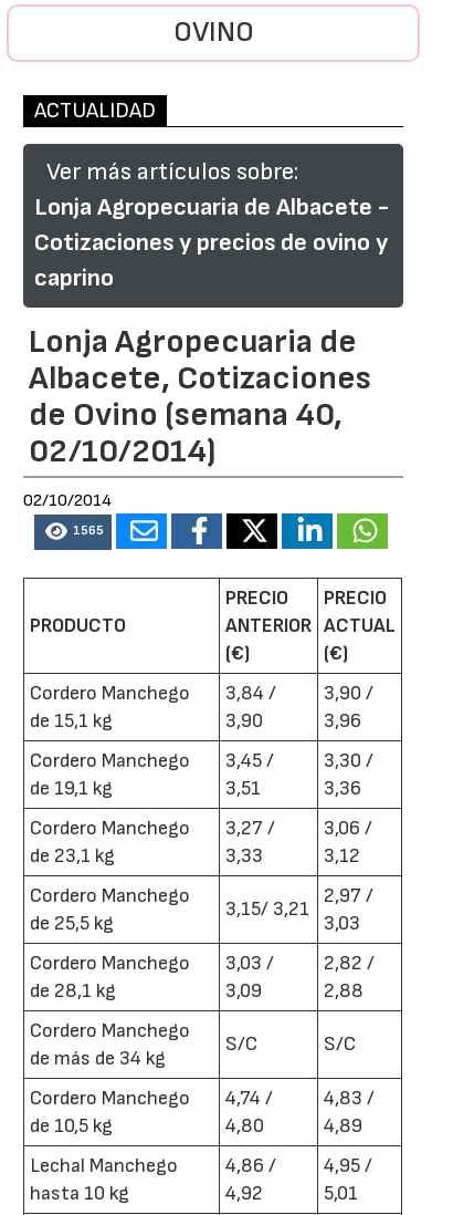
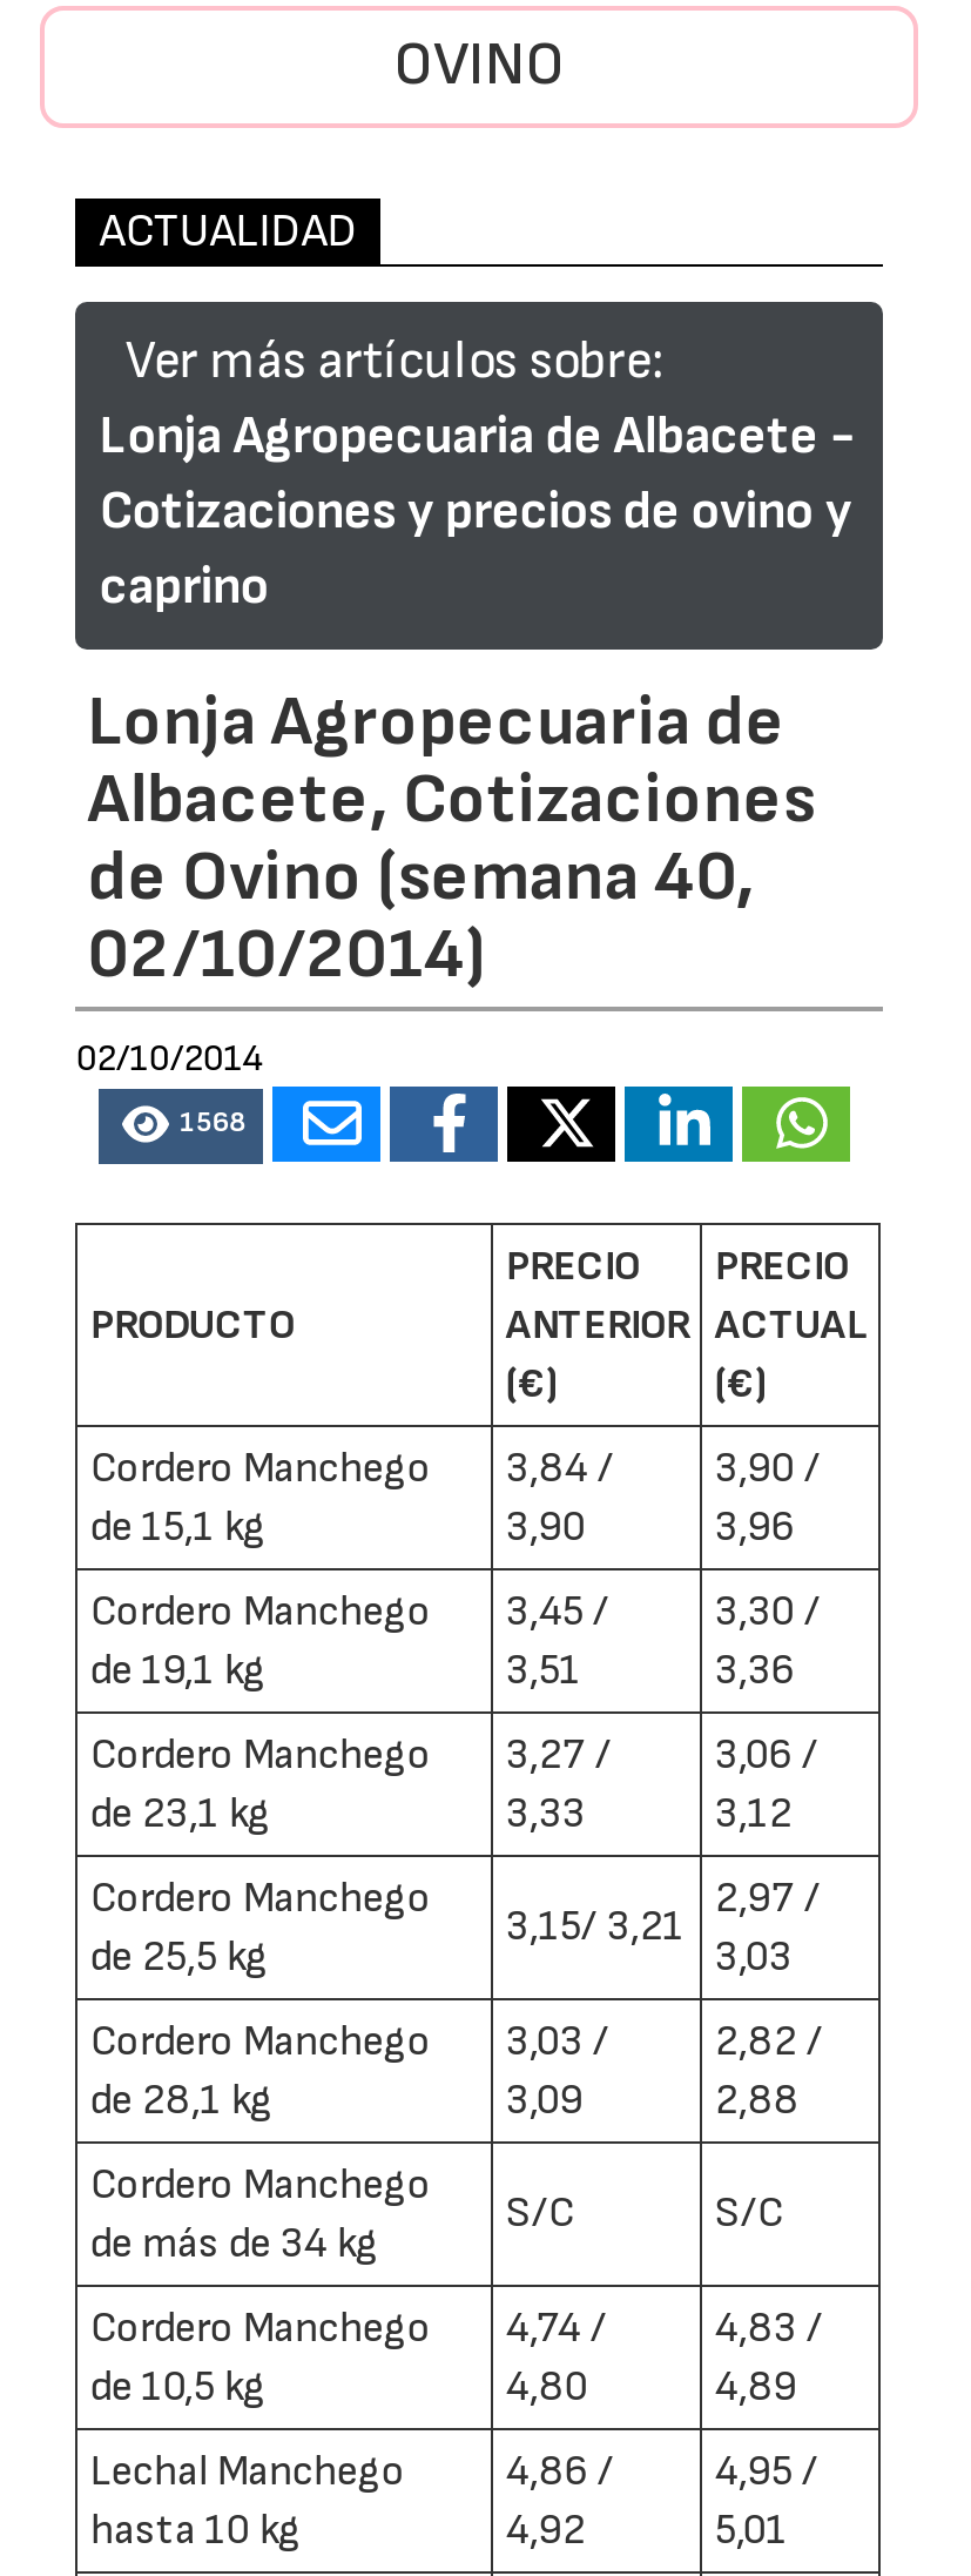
[72,522,103,539] 1565 -> [180,1105,248,1141] 1568

